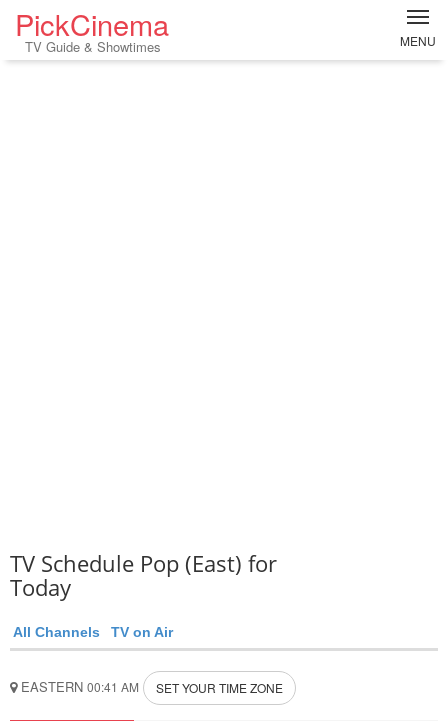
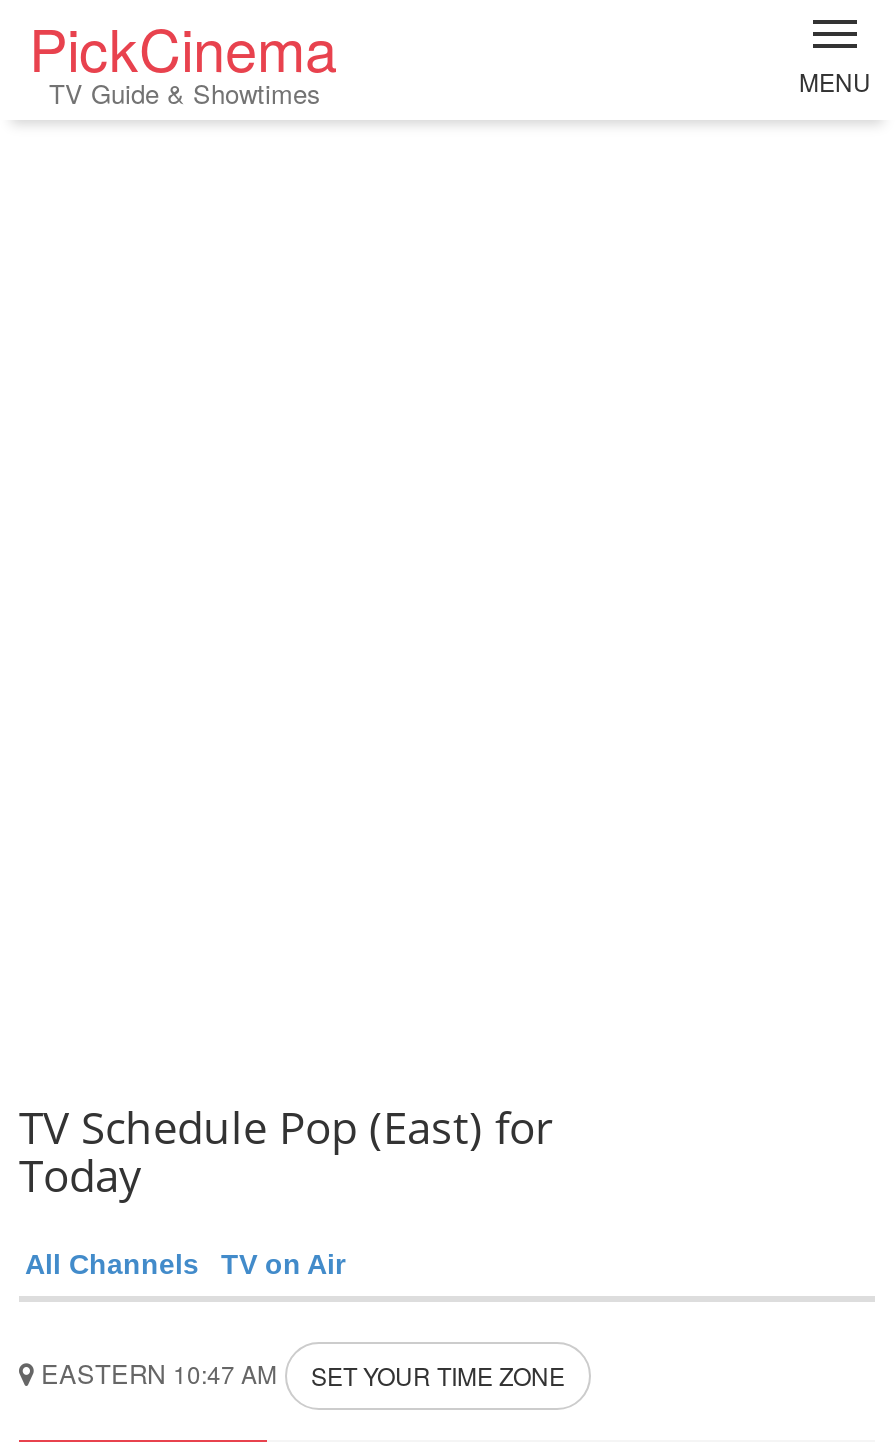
[21,677,283,696] EASTERN 00:41 AM SET YOUR TIME ZONE -> [41,1354,565,1392] EASTERN 10:47 AM SET YOUR TIME ZONE

